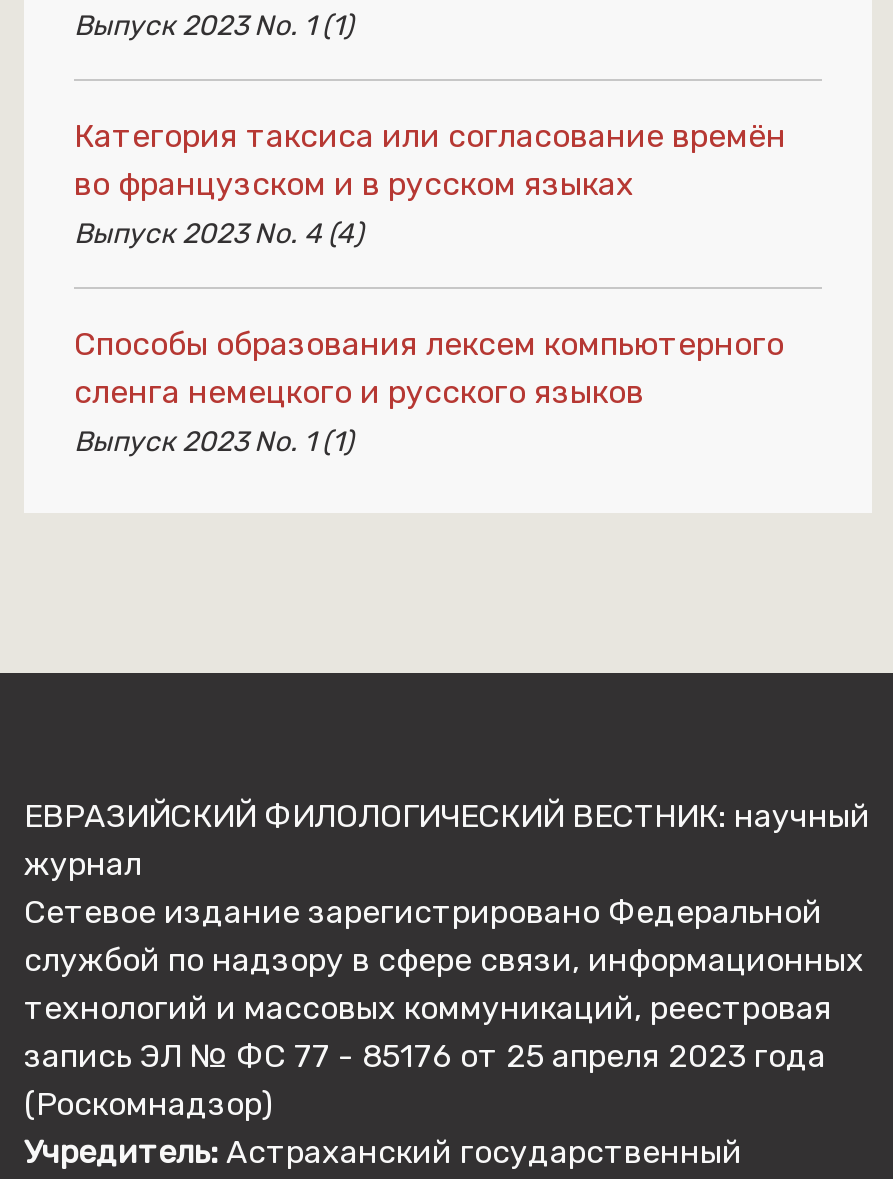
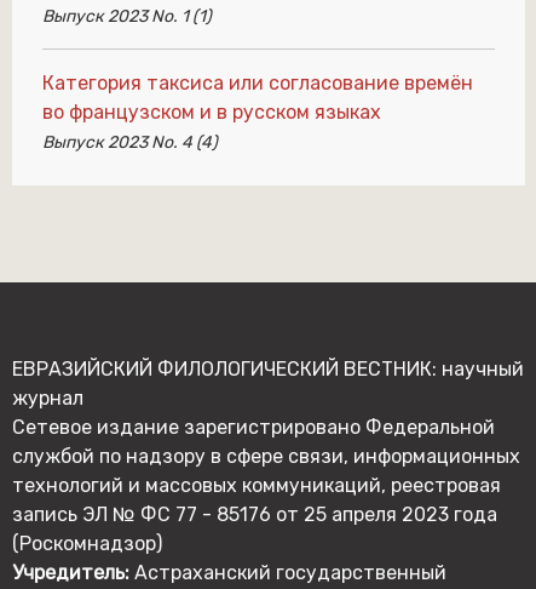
[74,325,784,459] Способы образования лексем компьютерного | сленга немецкого и русского языков | Выпуск 2023 No. 1 (1) -> none

